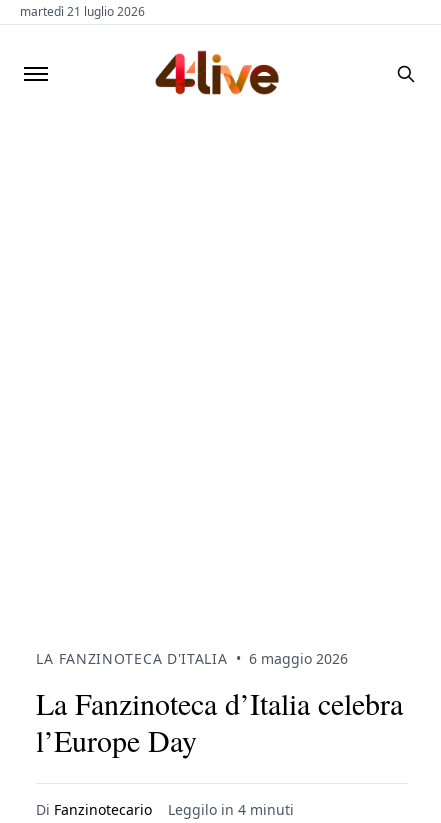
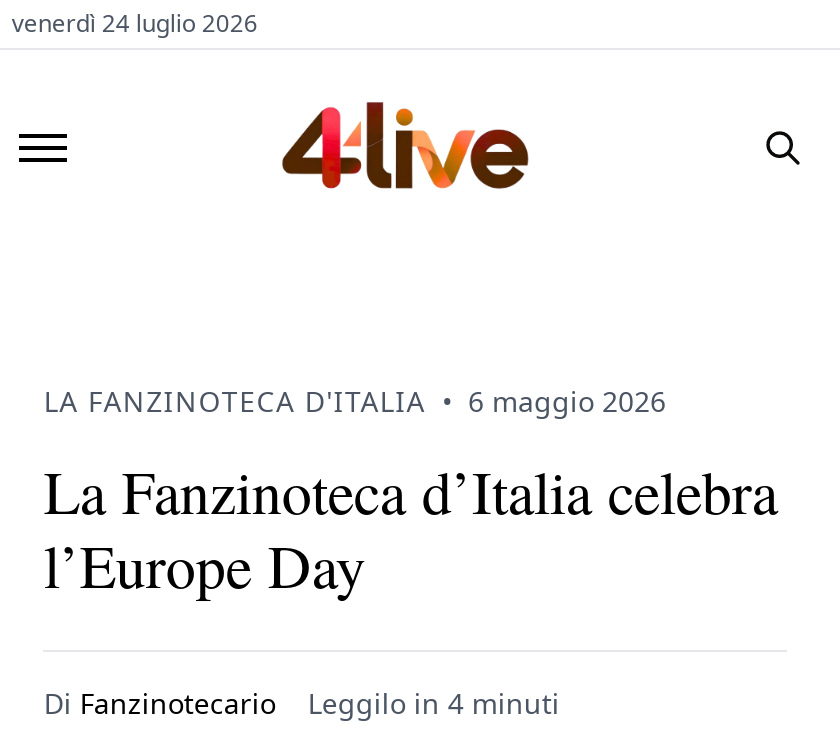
[20,3,145,20] martedì 21 luglio 2026 -> [12,6,258,40] venerdì 24 luglio 2026

